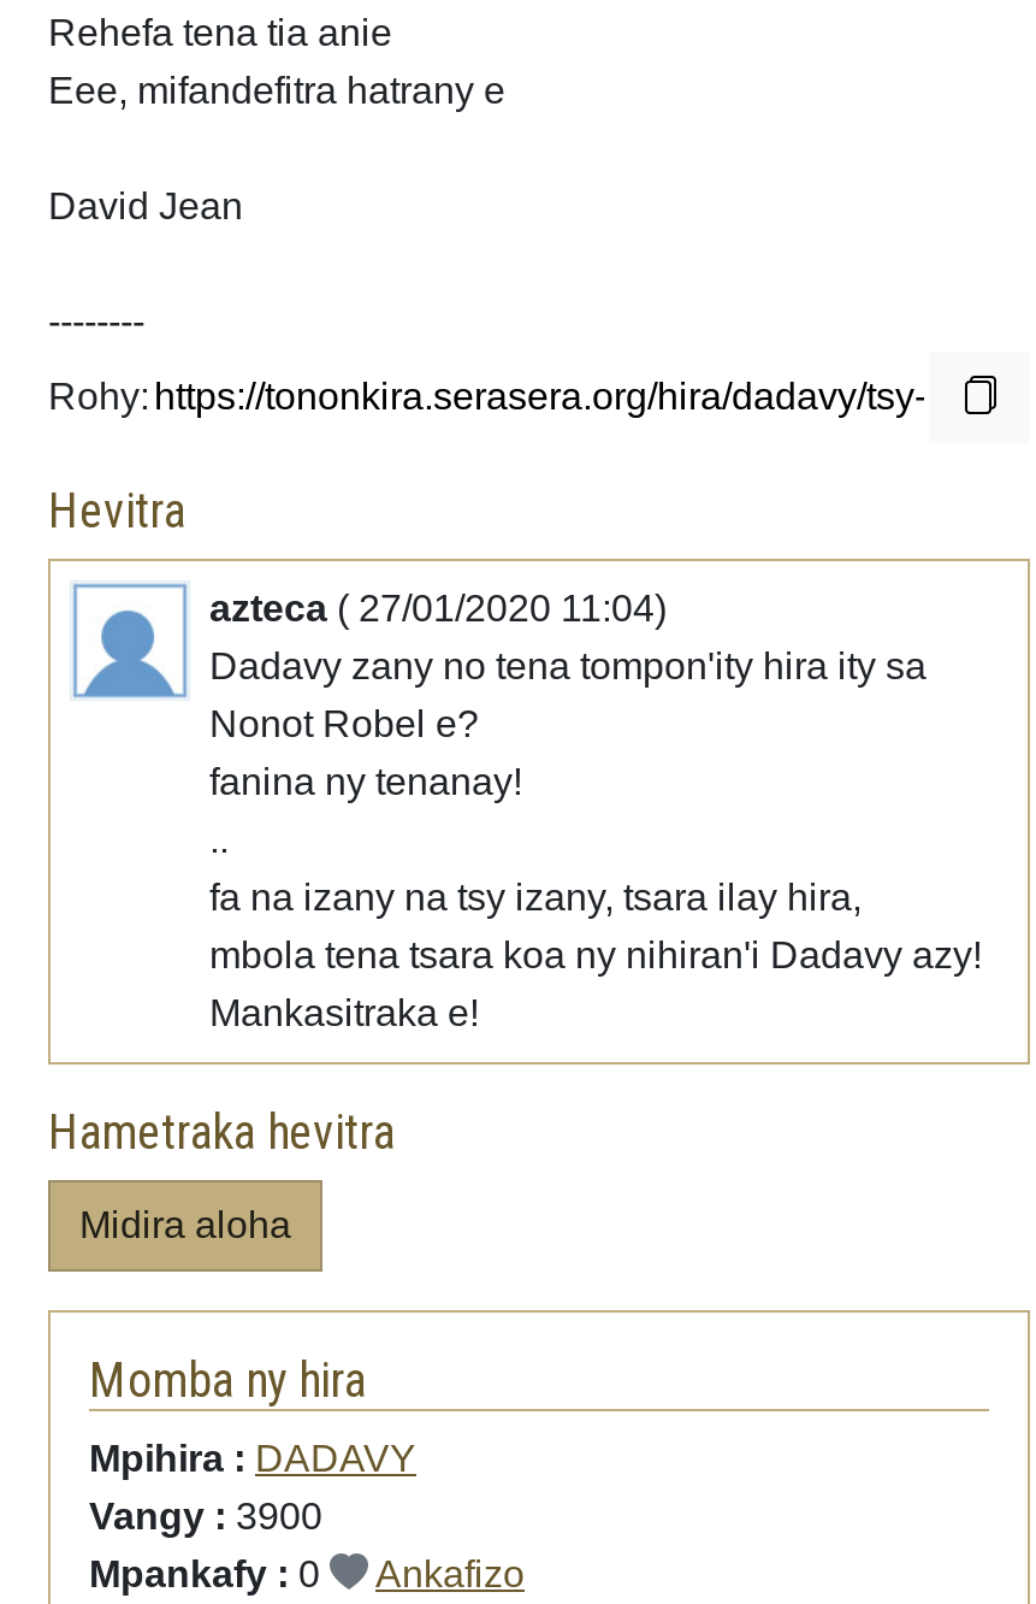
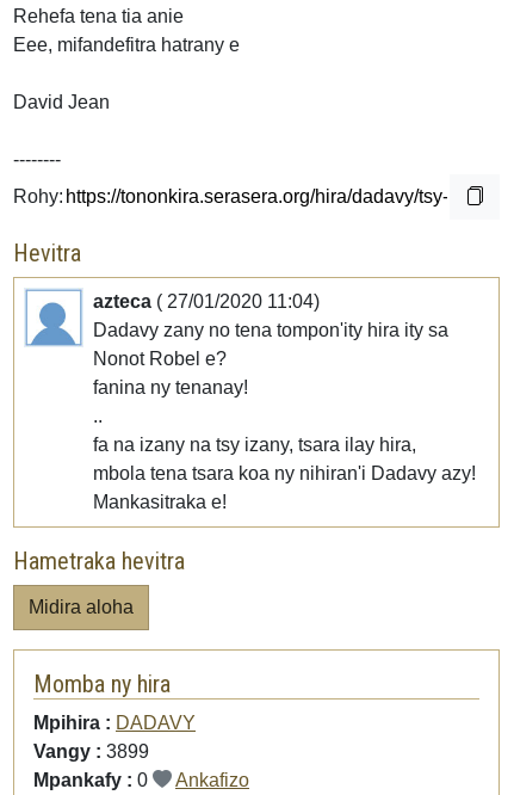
[89,1495,322,1536] Vangy : 3900 -> [33,741,149,761] Vangy : 3899

